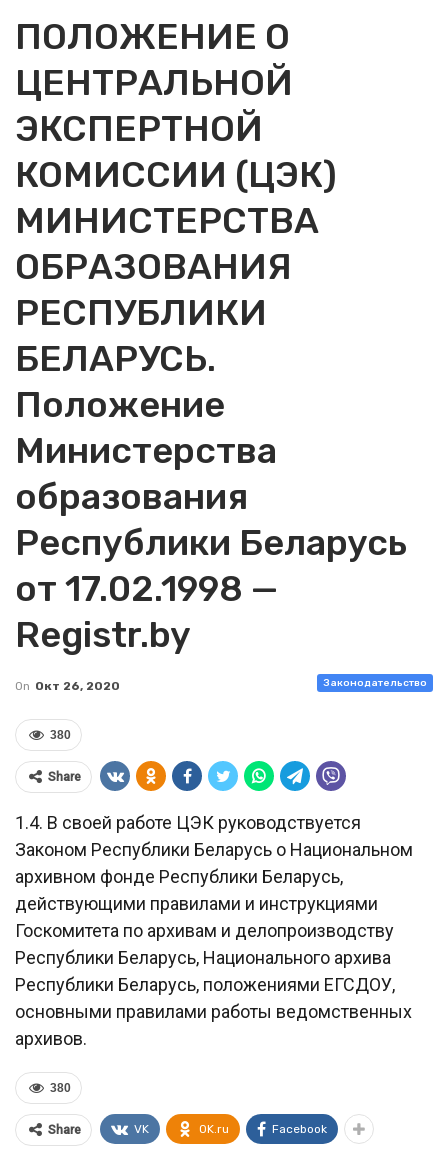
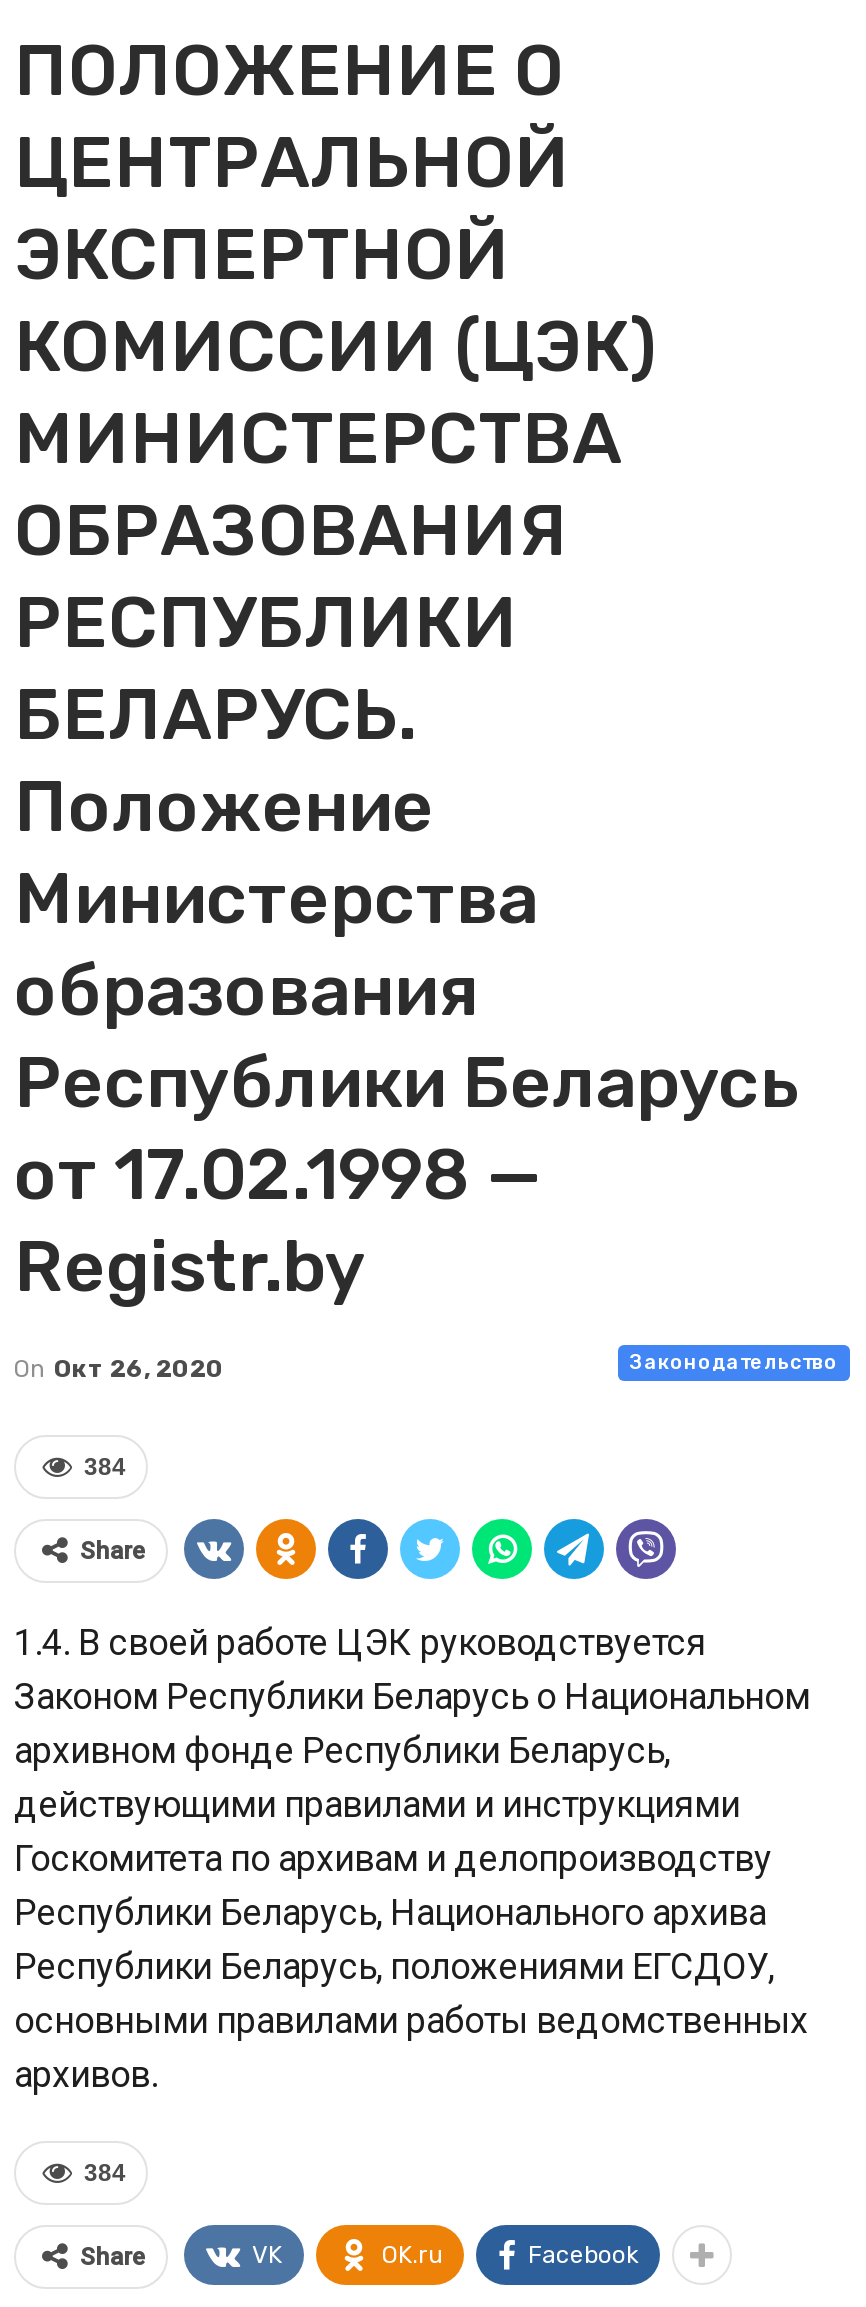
[50,728,71,742] 380 -> [84,1453,126,1481] 384
[50,1081,71,1095] 380 -> [84,2159,126,2187] 384

